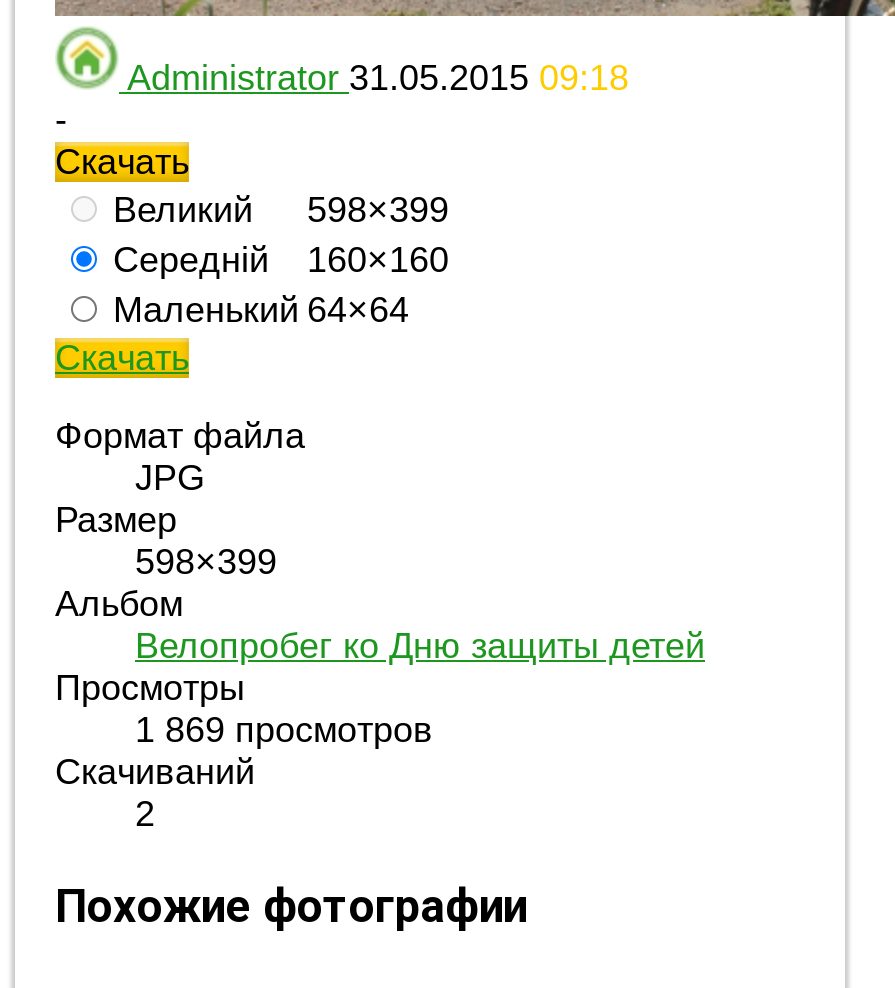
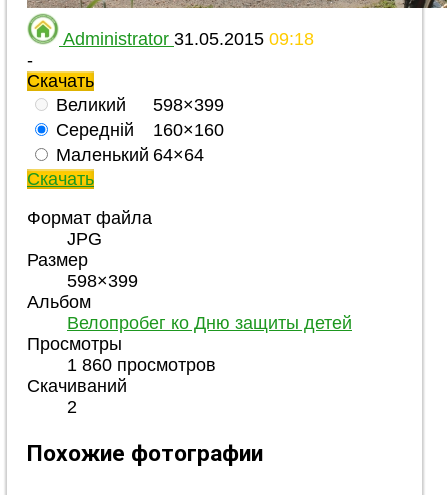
[135,709,433,749] 1 869 просмотров -> [67,354,216,374] 1 860 просмотров

